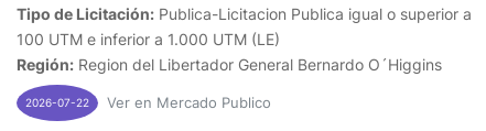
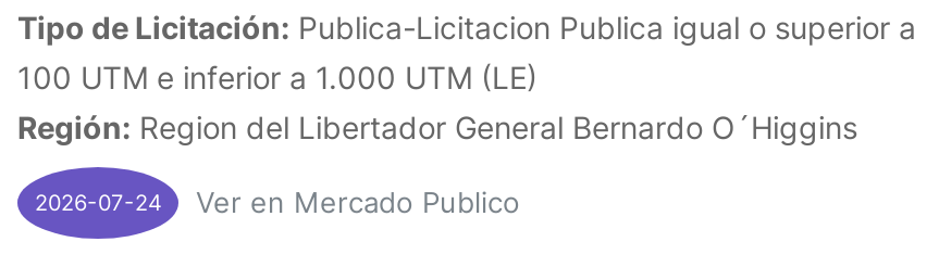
[25,94,271,112] 2026-07-22 Ver en Mercado Publico -> [35,185,520,220] 2026-07-24 Ver en Mercado Publico

